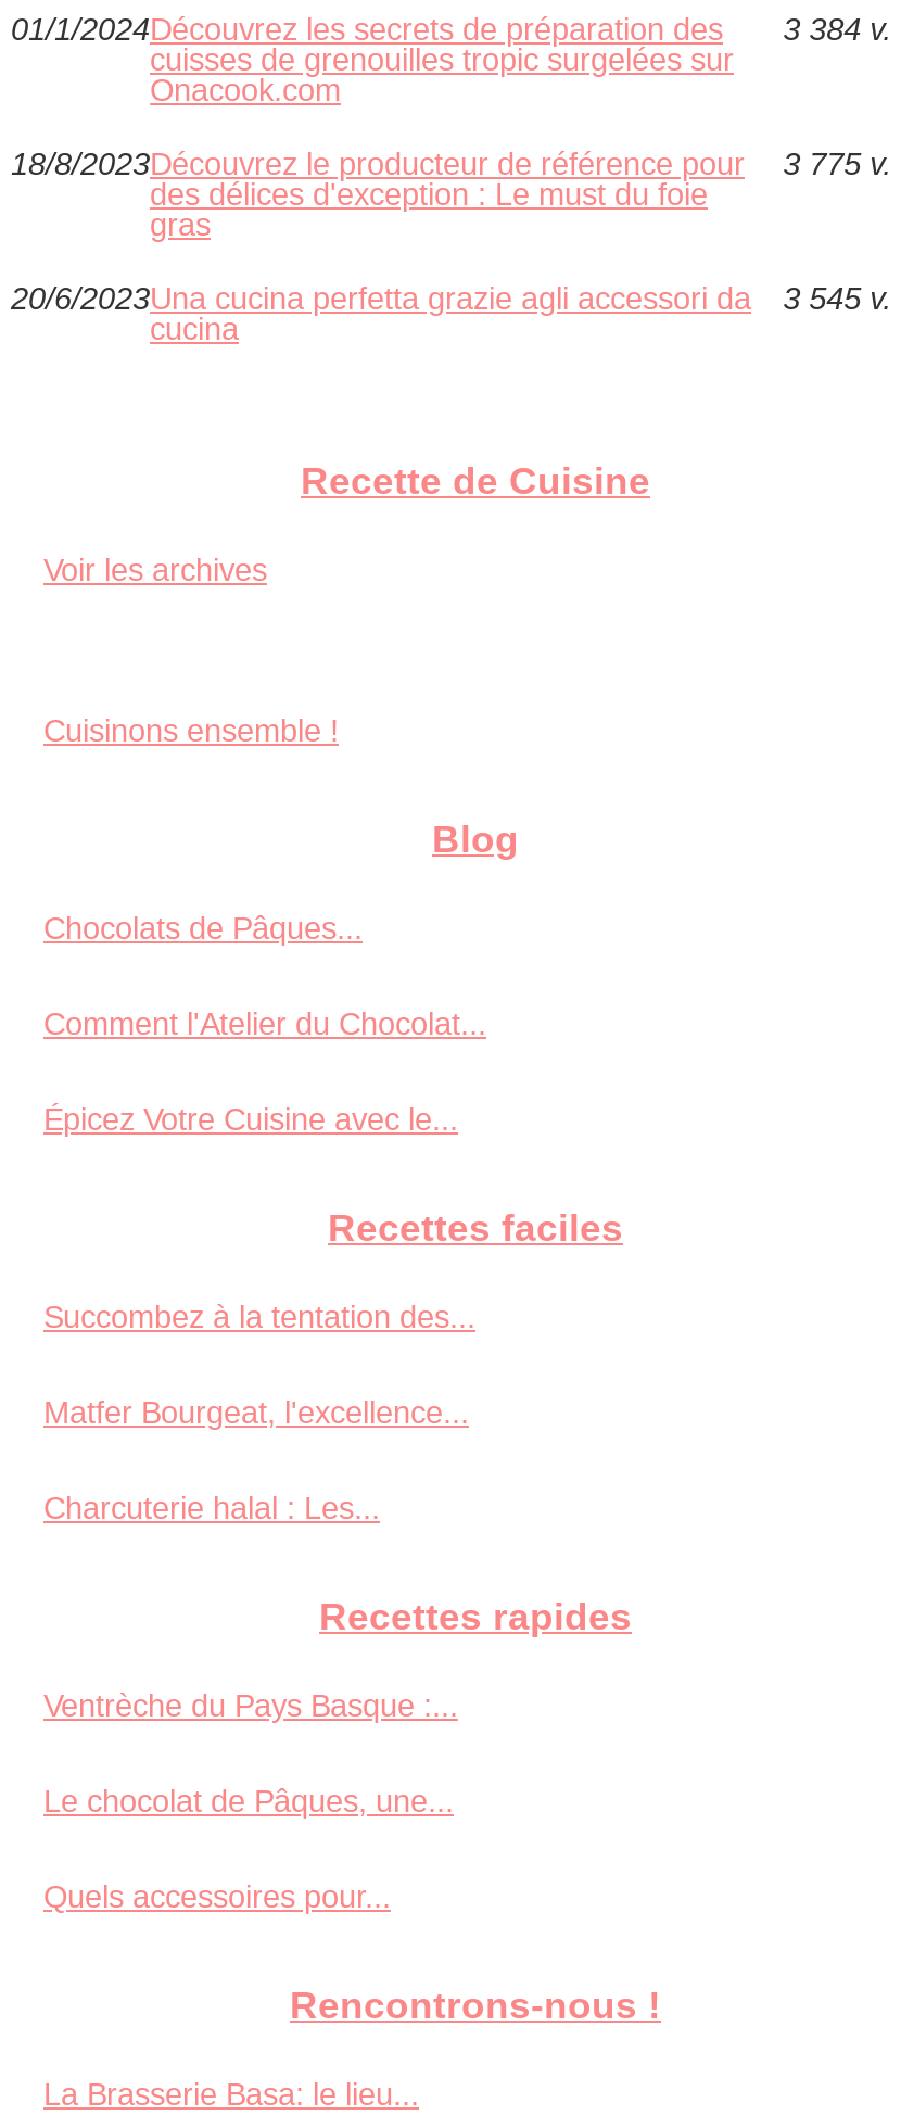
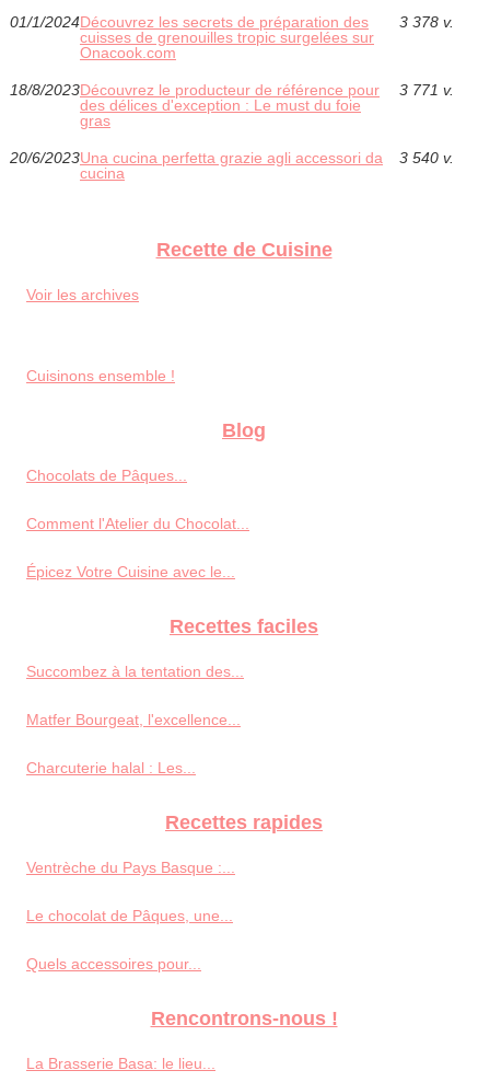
[11,12,891,47] 01/1/2024Découvrez les secrets de préparation des 3 384 v. -> [10,13,453,31] 01/1/2024Découvrez les secrets de préparation des 3 378 v.
[11,147,891,181] 18/8/2023Découvrez le producteur de référence pour 3 775 v. -> [10,81,453,99] 18/8/2023Découvrez le producteur de référence pour 3 771 v.
[11,281,891,316] 20/6/2023Una cucina perfetta grazie agli accessori da 3 545 v. -> [10,149,453,166] 20/6/2023Una cucina perfetta grazie agli accessori da 3 540 v.

